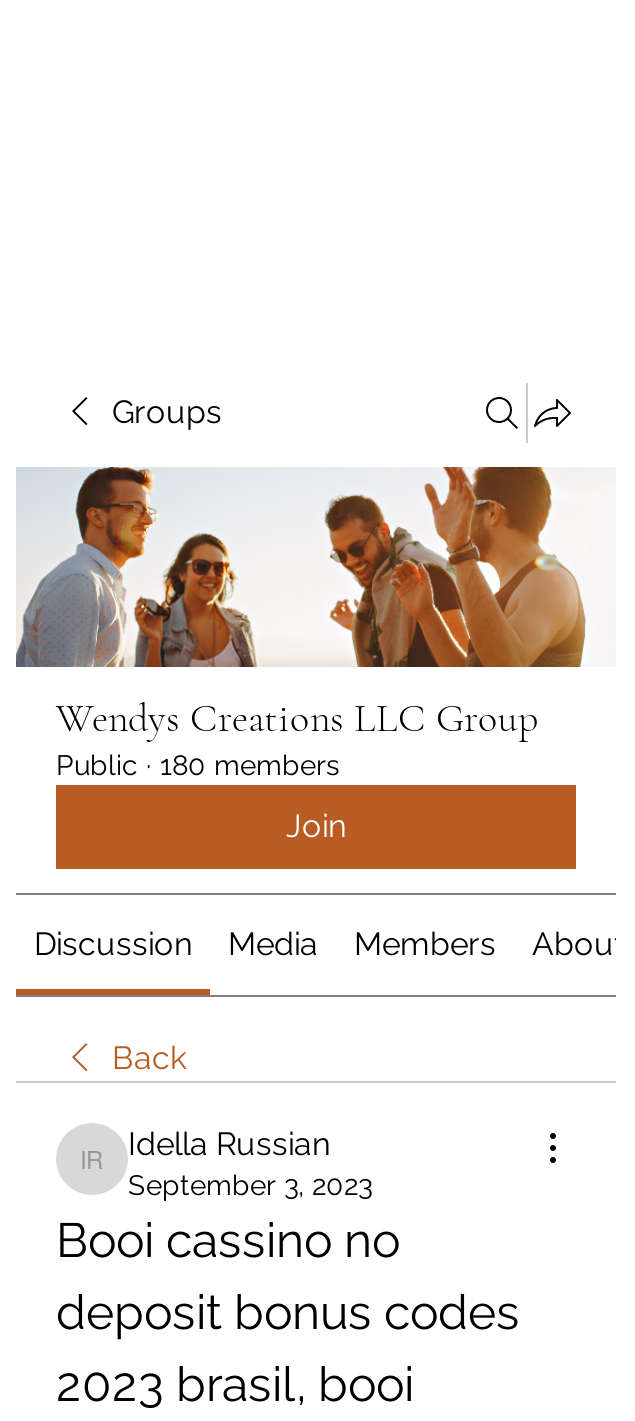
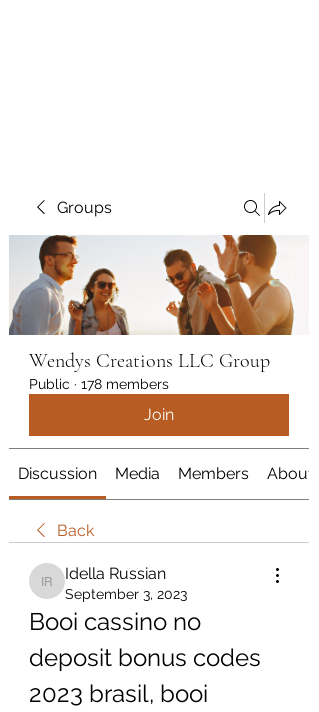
[56,748,340,780] Public · 180 members -> [29,376,169,392] Public · 178 members

